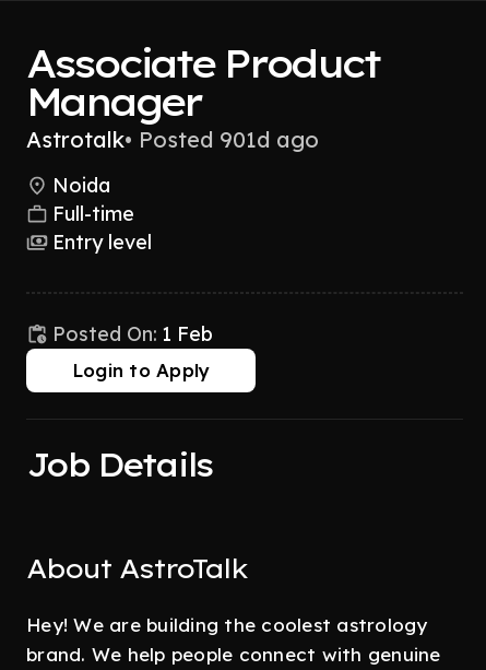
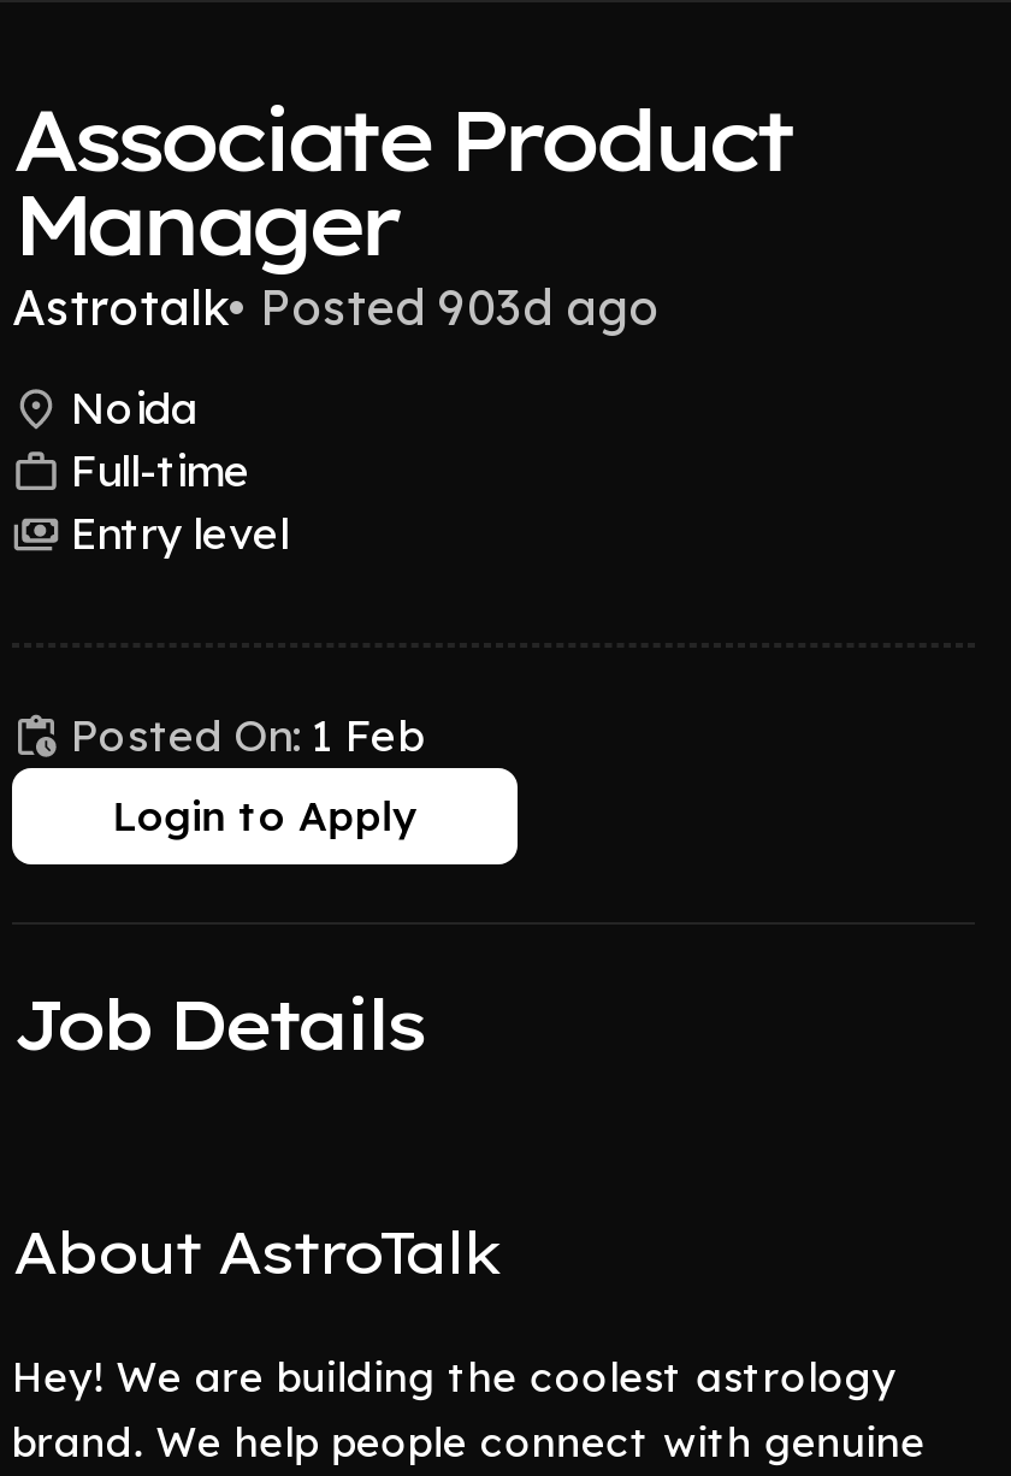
[26,126,319,153] Astrotalk• Posted 901d ago -> [12,277,660,337] Astrotalk• Posted 903d ago

